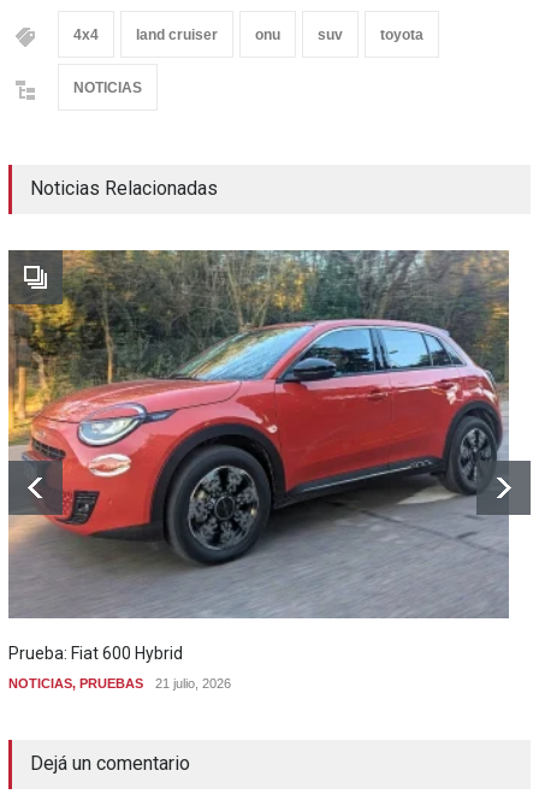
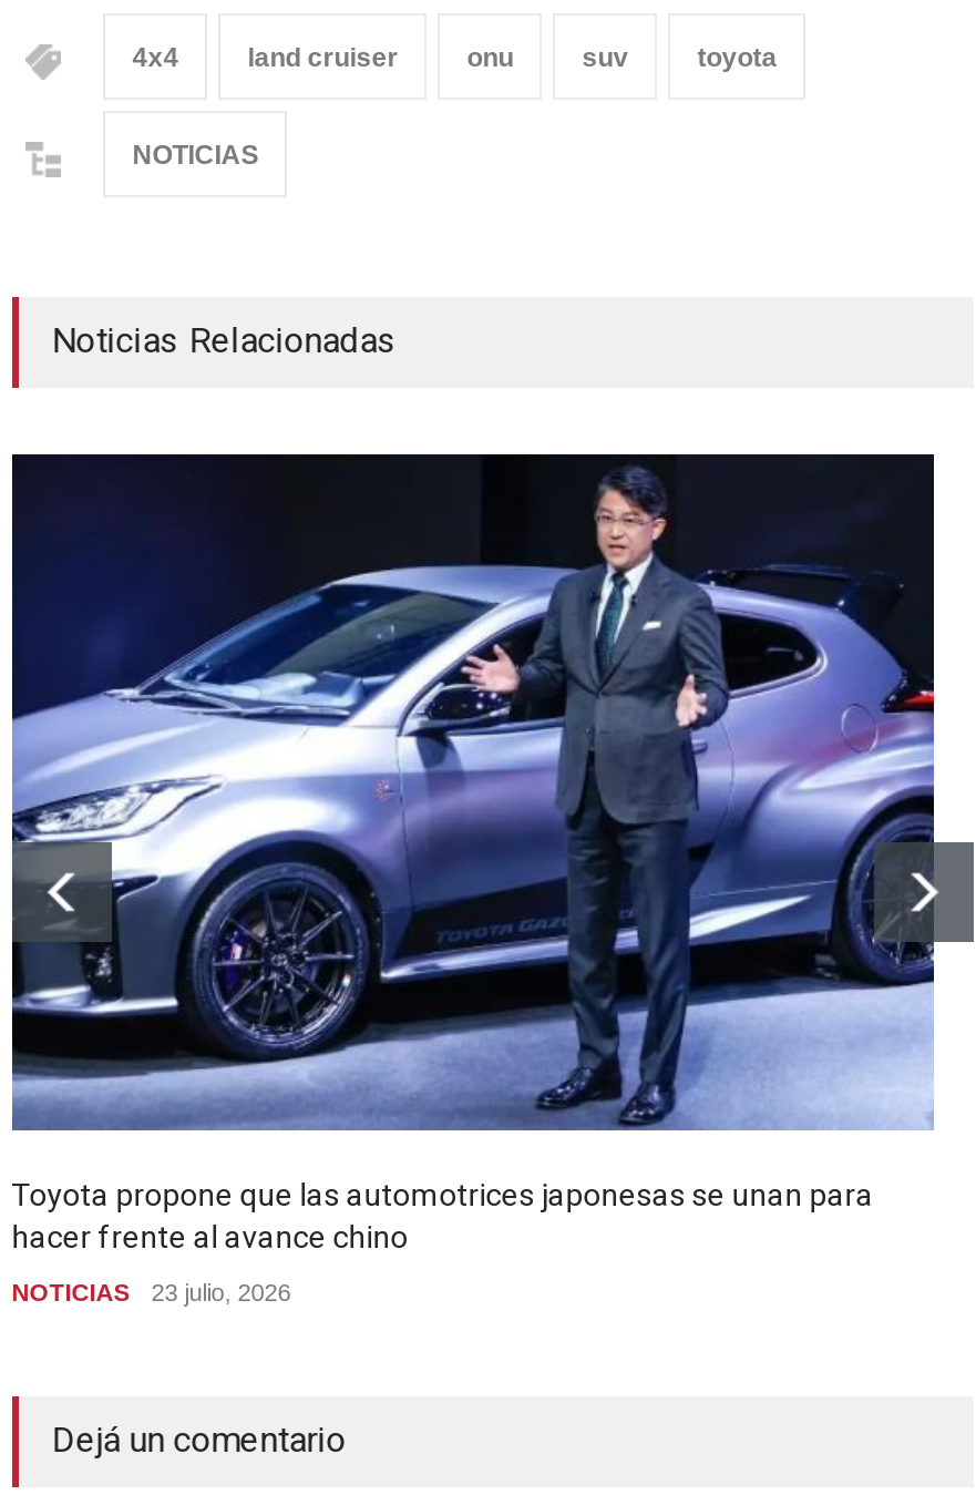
[7,249,510,663] [image] | Prueba: Fiat 600 Hybrid -> [10,453,934,1255] [image] | Toyota propone que las automotrices japonesas se unan para | hacer frente al avance chino
[8,676,231,690] NOTICIAS, PRUEBAS | 21 julio, 2026 -> [12,1280,291,1306] NOTICIAS | 23 julio, 2026

